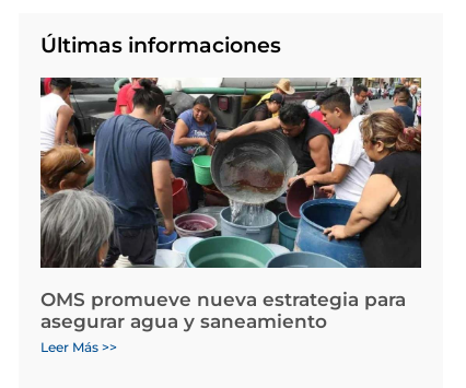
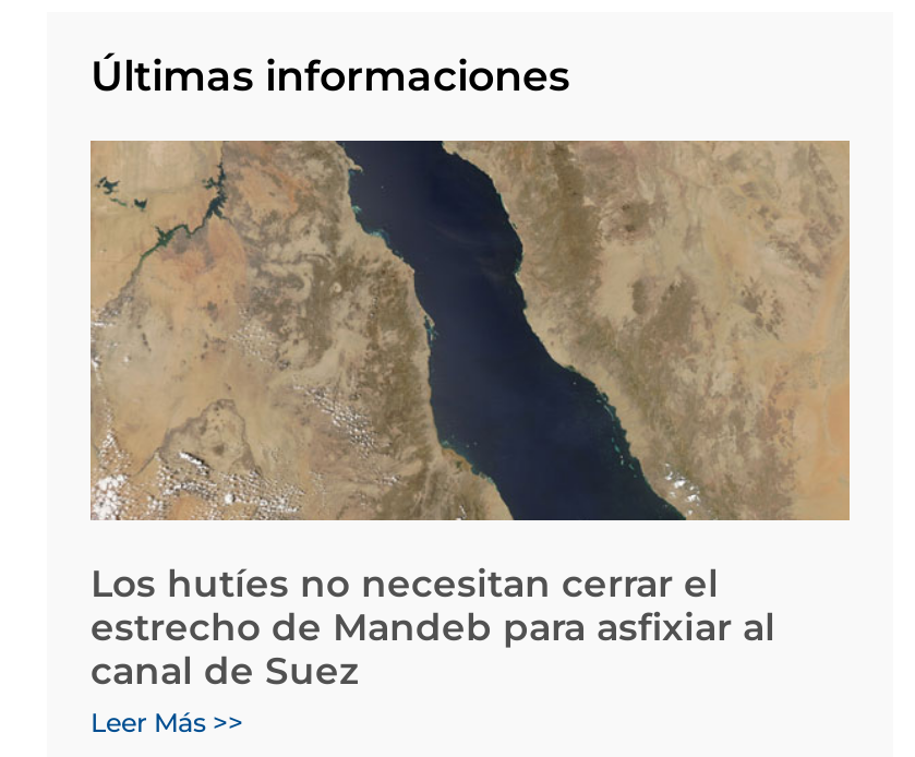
[39,77,422,332] [image] | OMS promueve nueva estrategia para | asegurar agua y saneamiento -> [88,139,852,692] [image] | Los hutíes no necesitan cerrar el | estrecho de Mandeb para asfixiar al | canal de Suez

